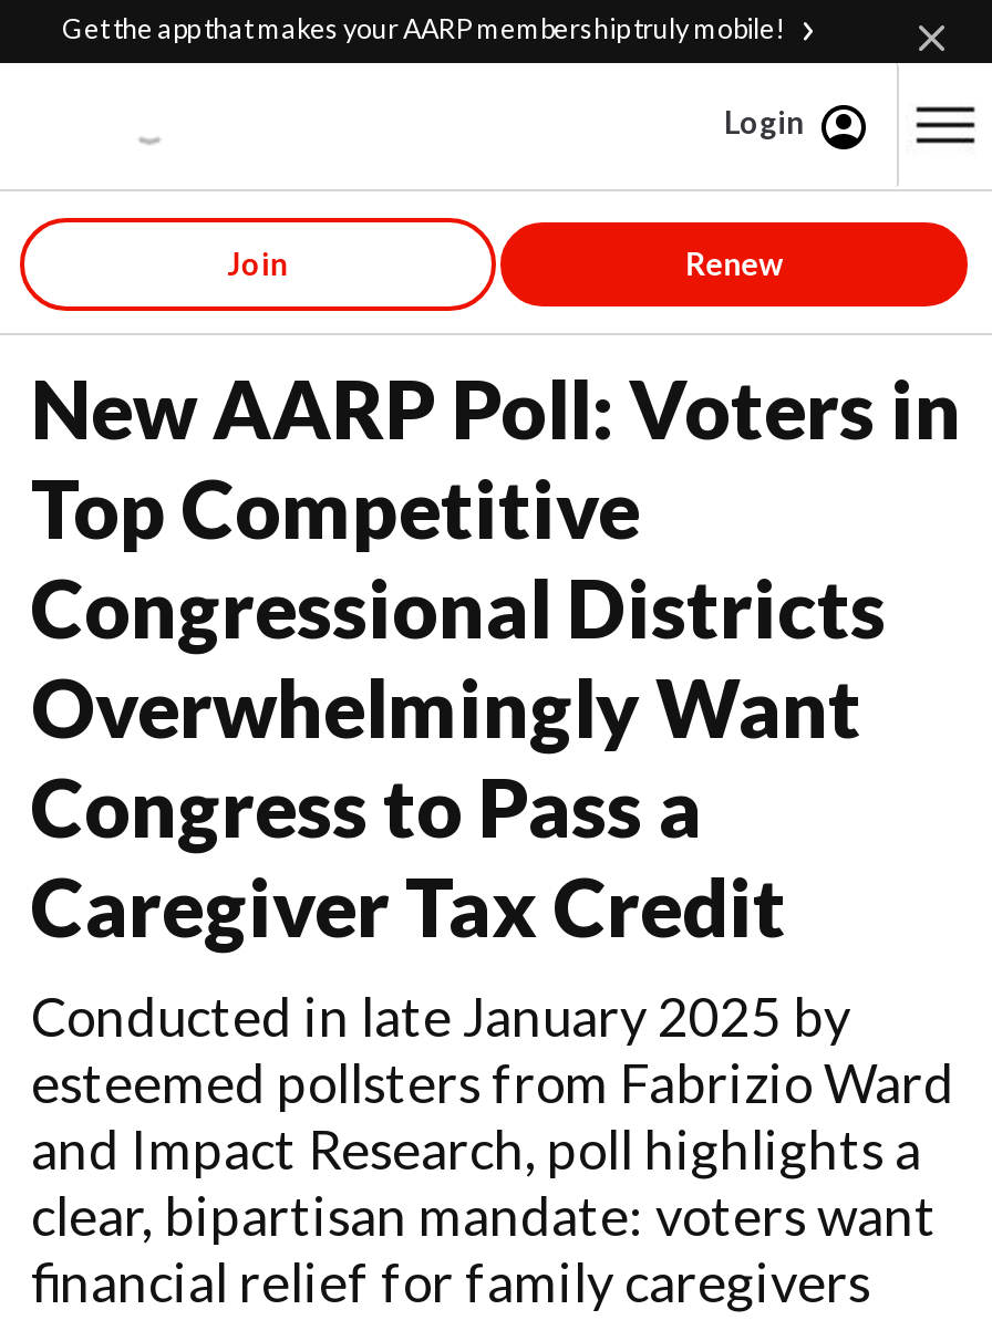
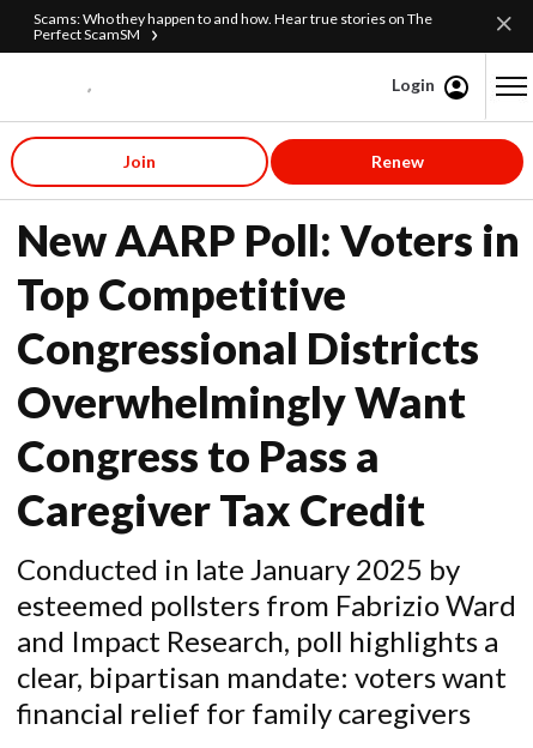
[62,12,786,45] Get the app that makes your AARP membership truly mobile! -> [34,9,432,43] Scams: Who they happen to and how. Hear true stories on The | Perfect ScamSM

